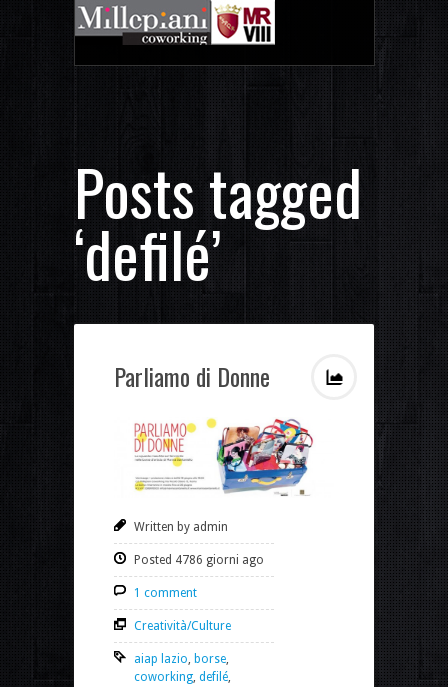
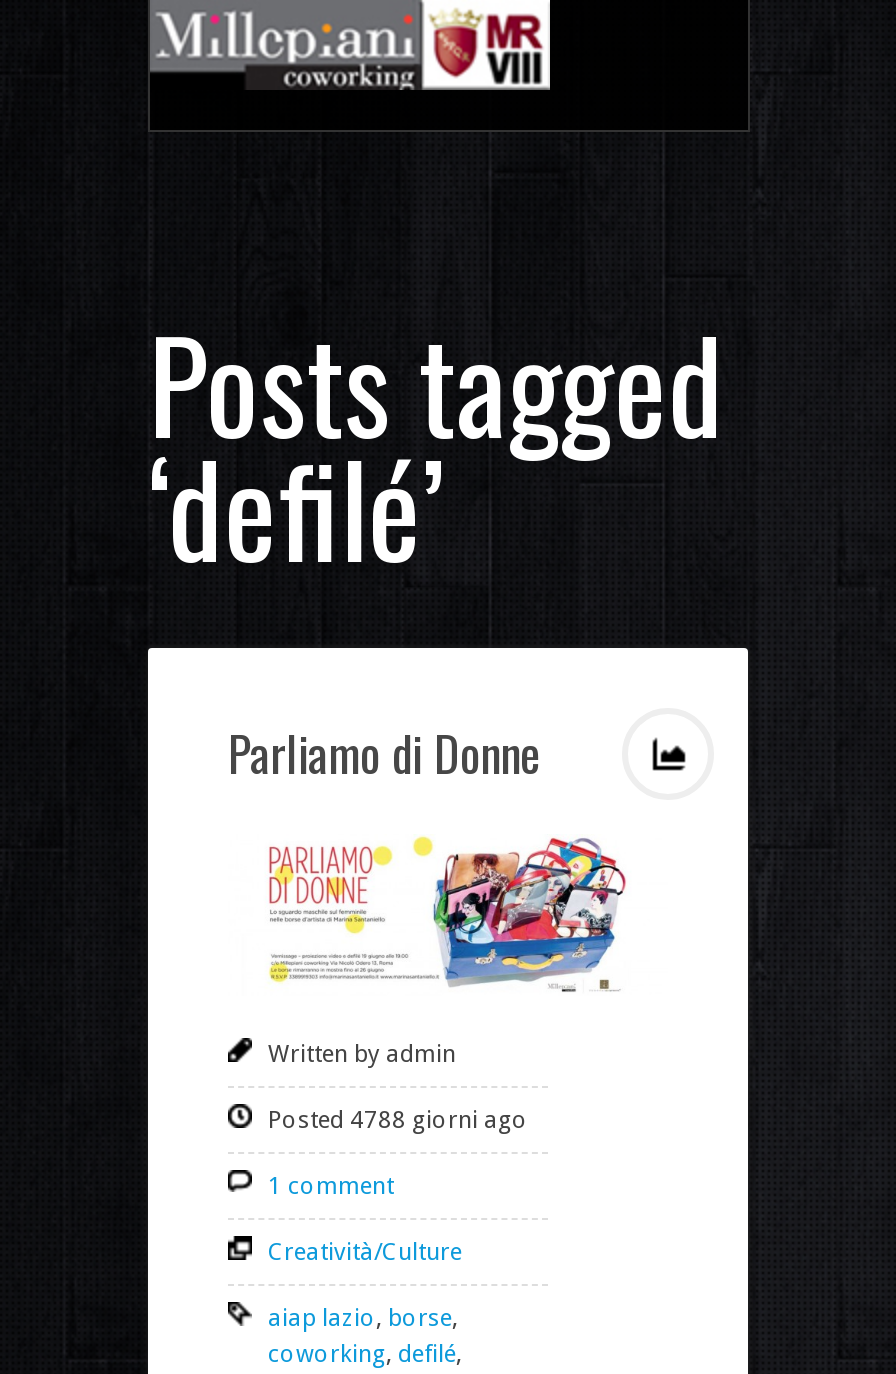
[134,553,264,567] Posted 4786 giorni ago -> [268,1107,528,1135] Posted 4788 giorni ago

